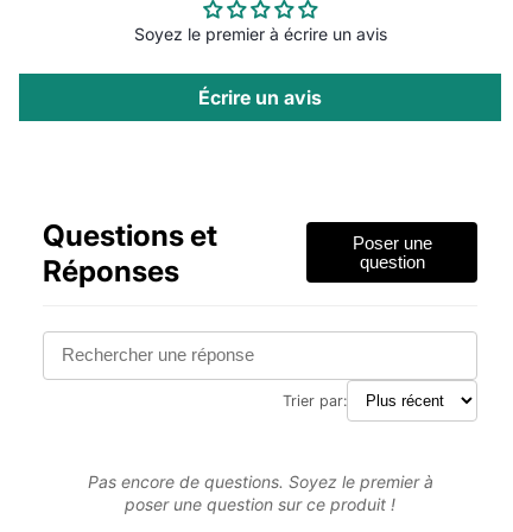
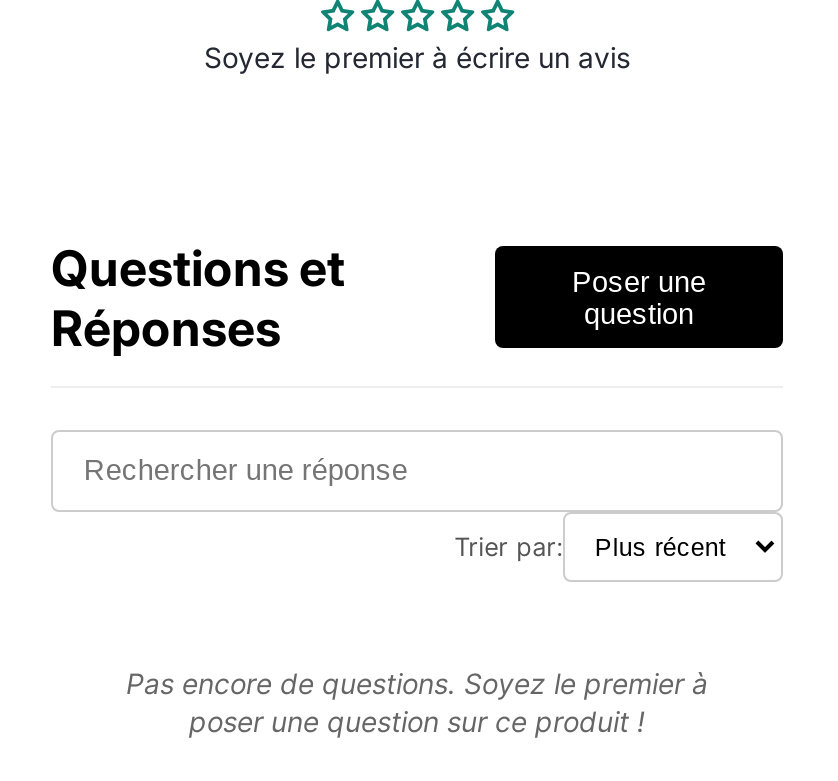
[198,85,322,109] Écrire un avis -> none

